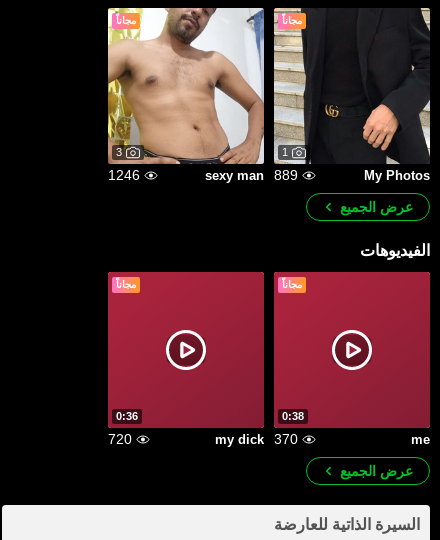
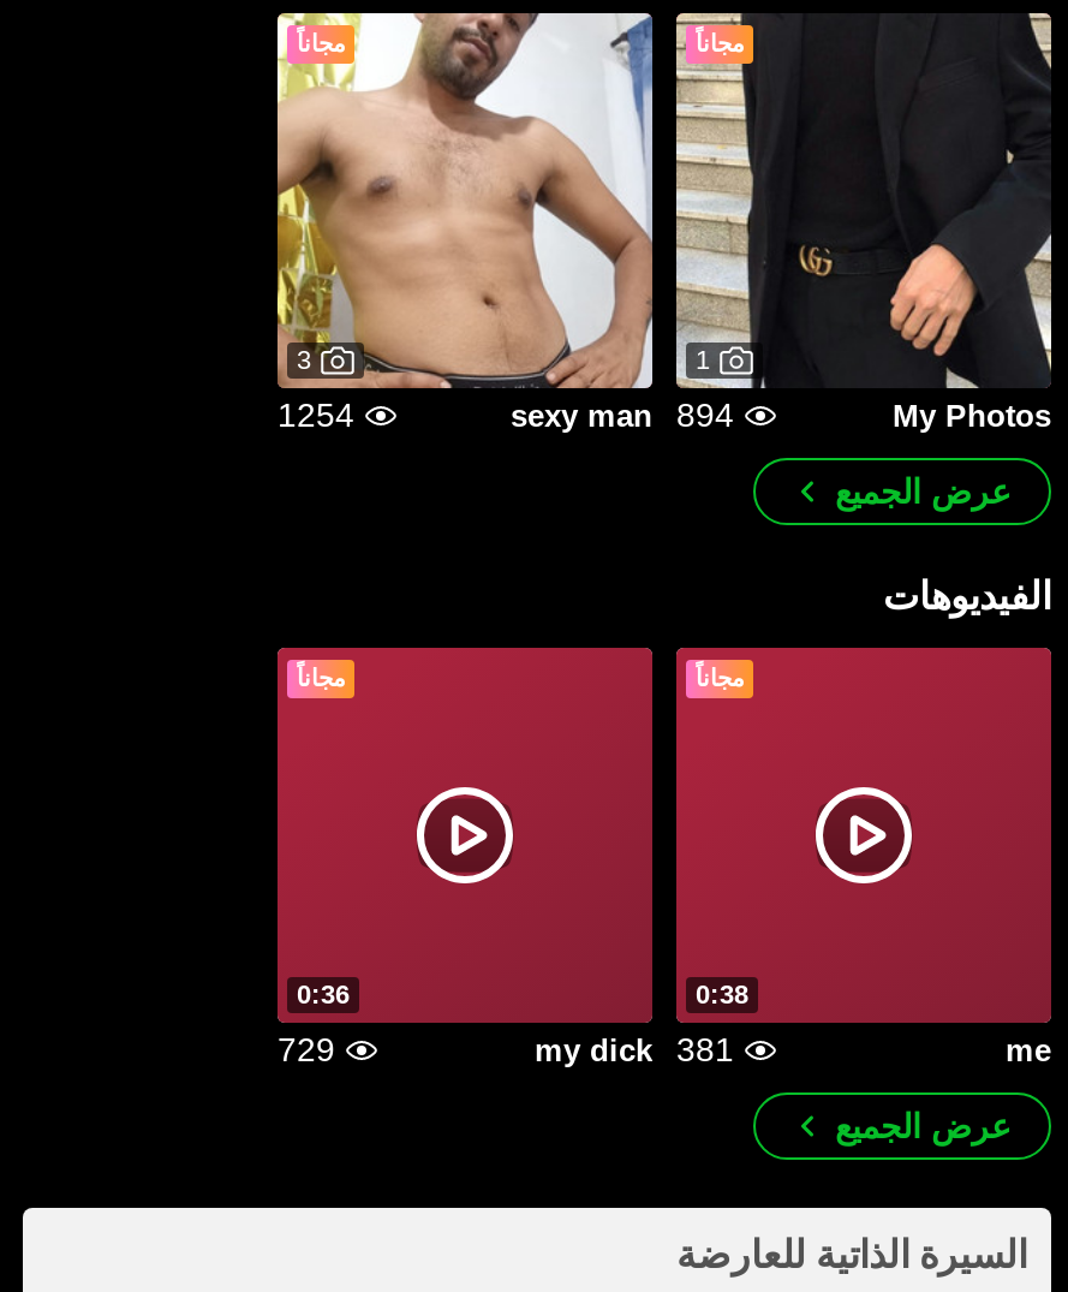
[108,167,140,183] 1246 -> [278,395,354,434] 1254
[205,167,298,183] sexy man 889 -> [511,395,734,434] sexy man 894
[108,431,132,447] 720 -> [278,1030,335,1068] 729
[215,431,298,447] my dick 370 -> [535,1030,734,1068] my dick 381

